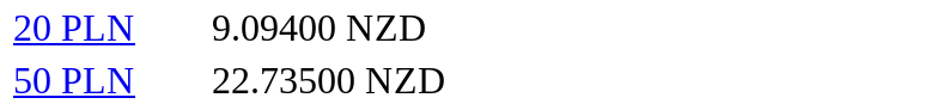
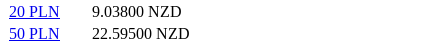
[13,7,427,48] 20 PLN 9.09400 NZD -> [9,3,182,20] 20 PLN 9.03800 NZD
[13,60,446,100] 50 PLN 22.73500 NZD -> [9,25,190,42] 50 PLN 22.59500 NZD

